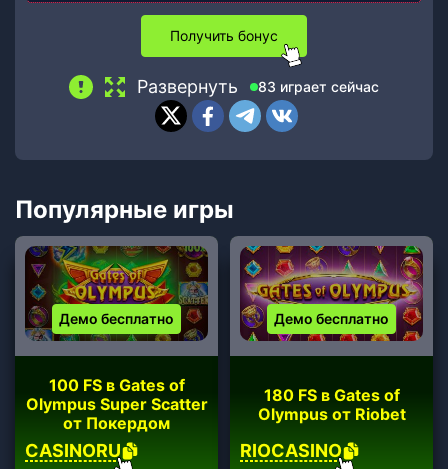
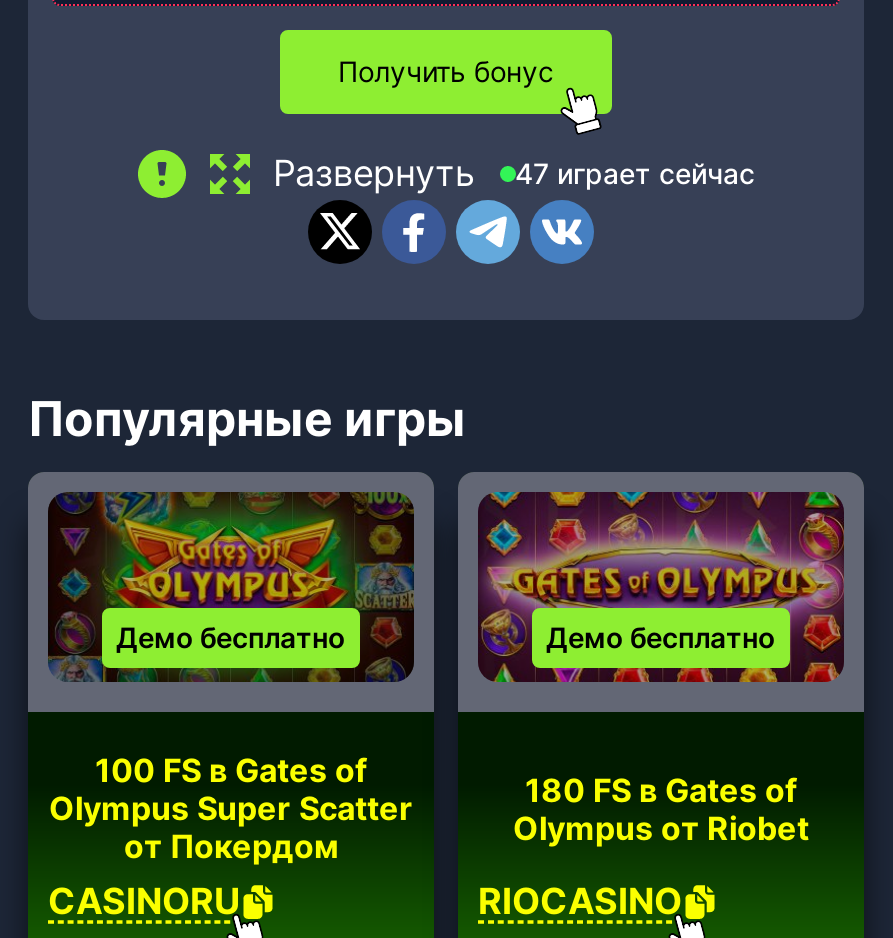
[258,77,379,94] 83 играет сейчас -> [515,155,755,189] 47 играет сейчас

